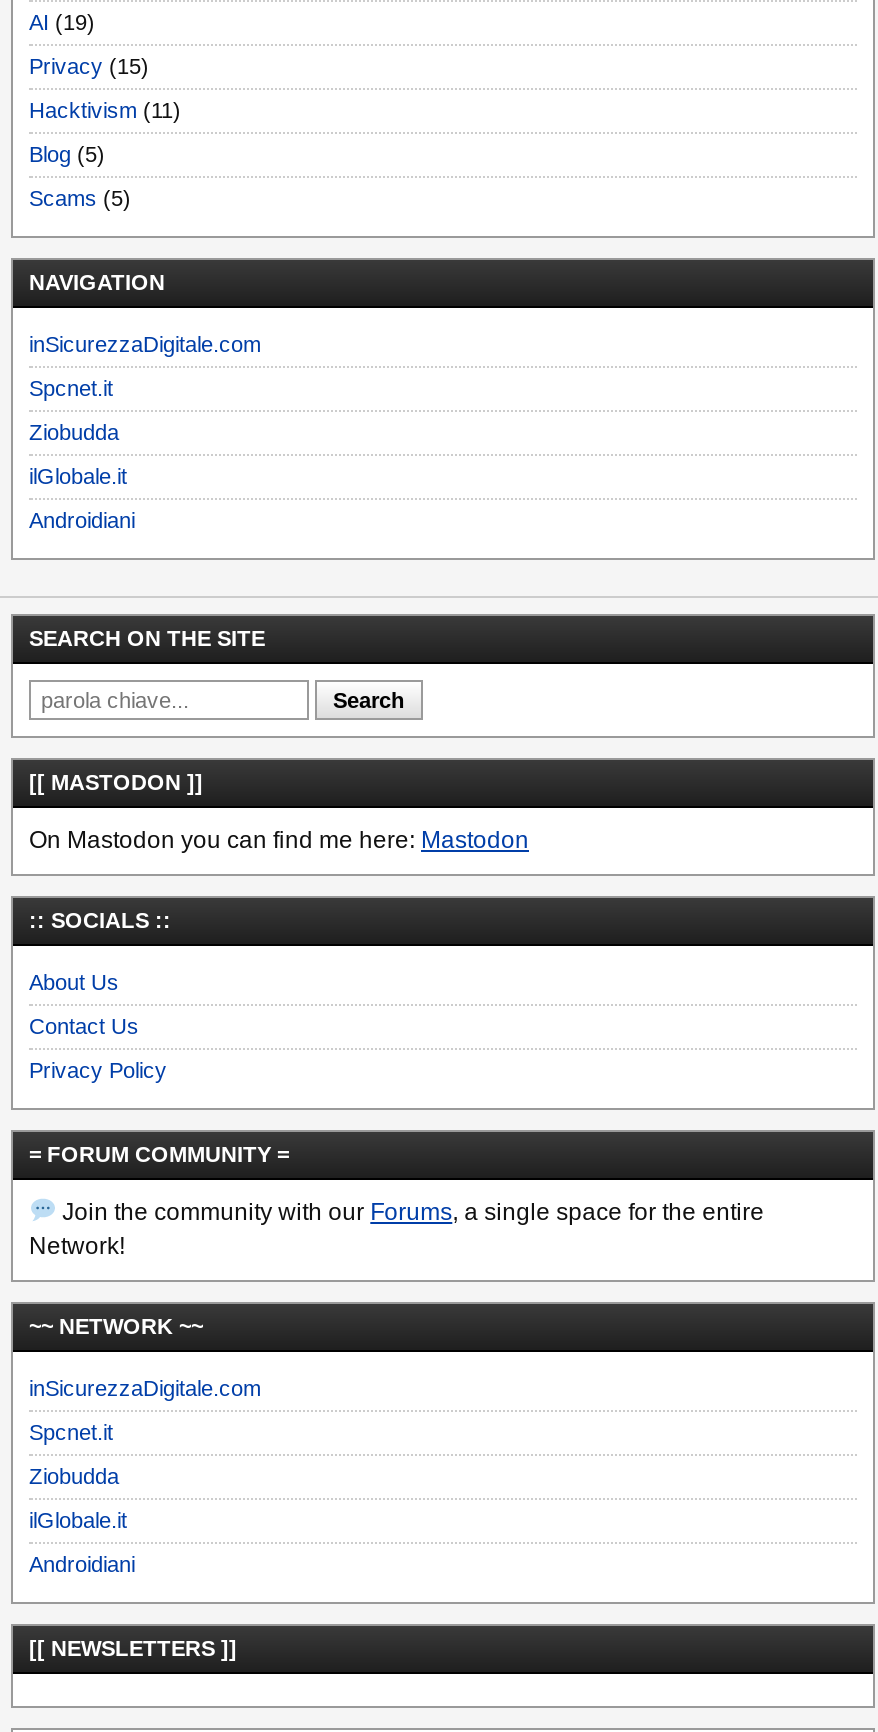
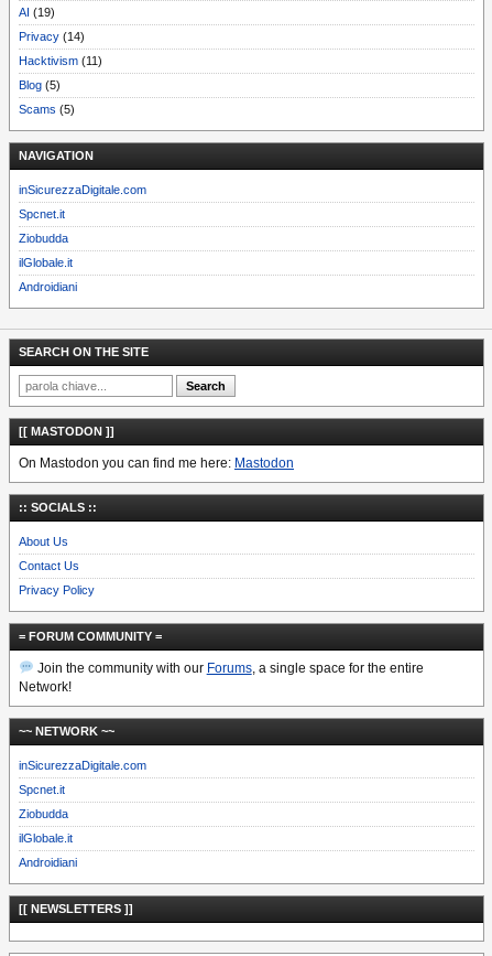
[29,54,149,78] Privacy (15) -> [19,30,85,43] Privacy (14)

